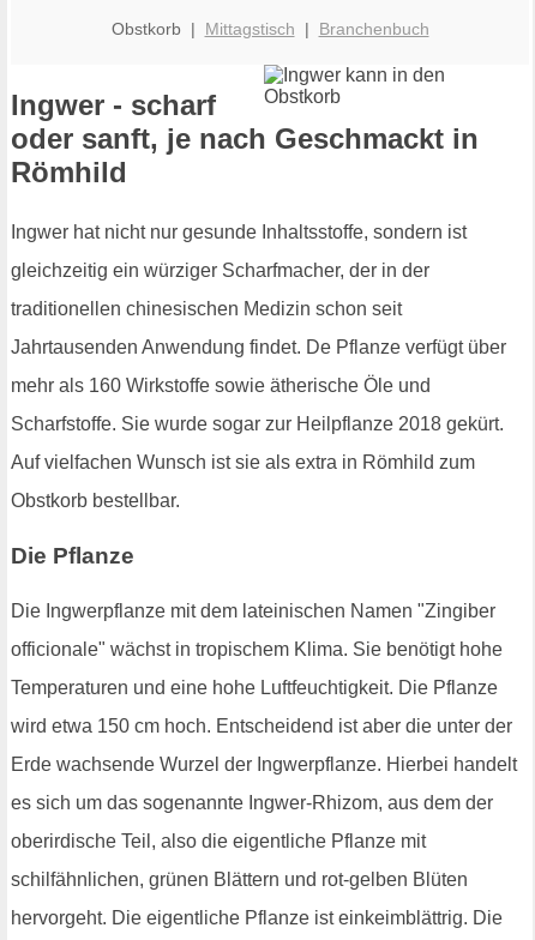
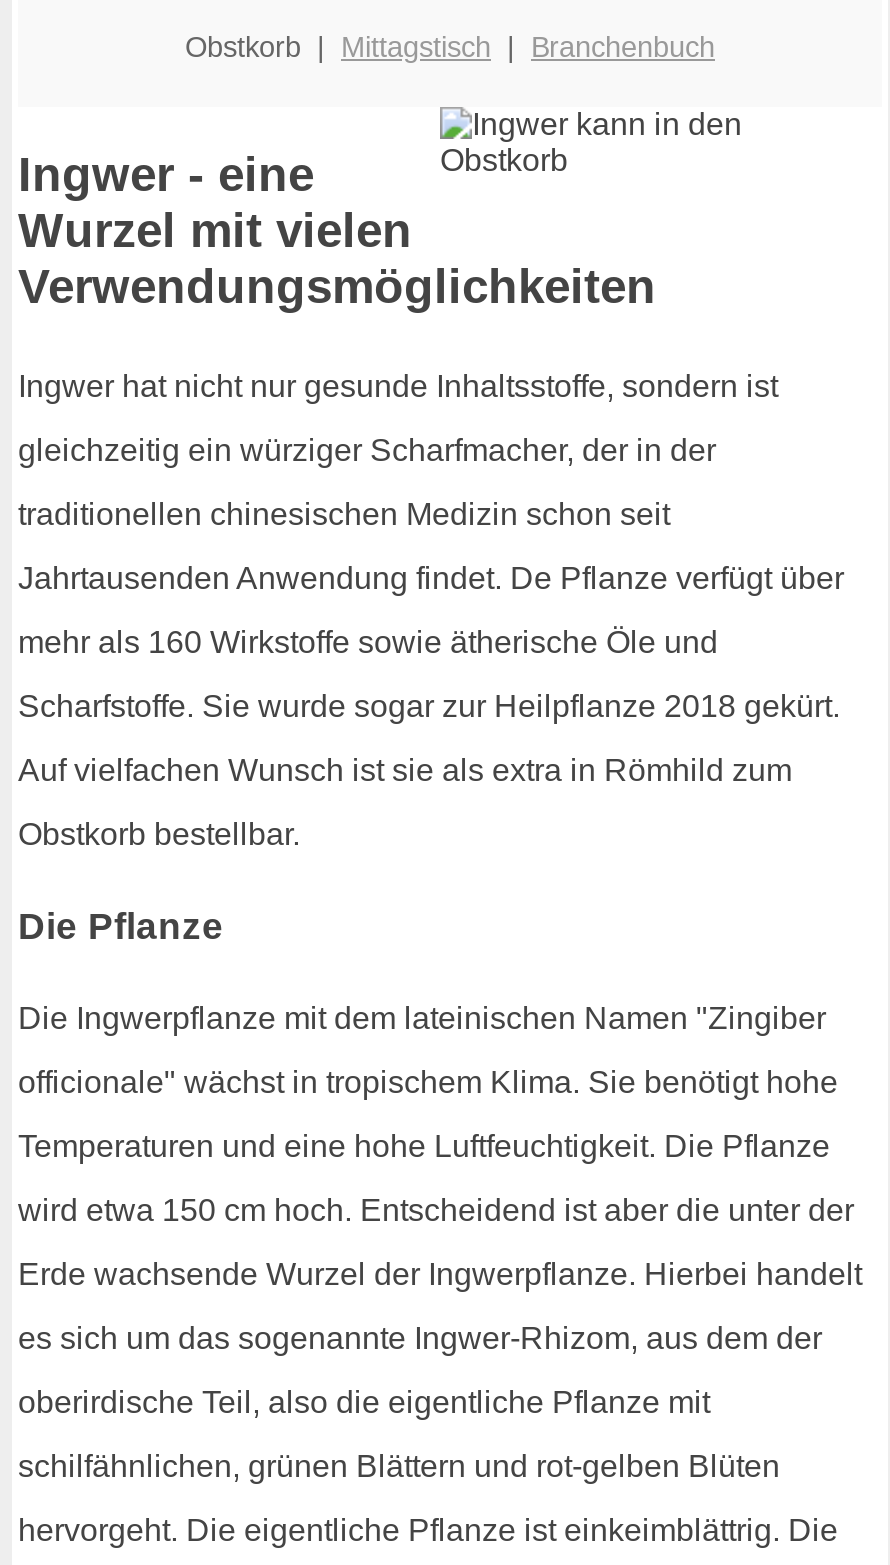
[11,89,479,189] Ingwer - scharf | oder sanft, je nach Geschmackt in | Römhild -> [18,148,656,314] Ingwer - eine | Wurzel mit vielen | Verwendungsmöglichkeiten

